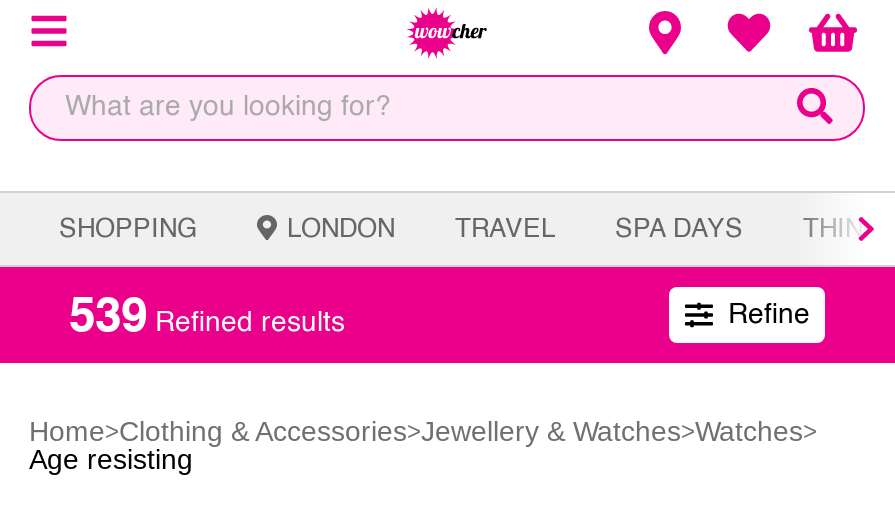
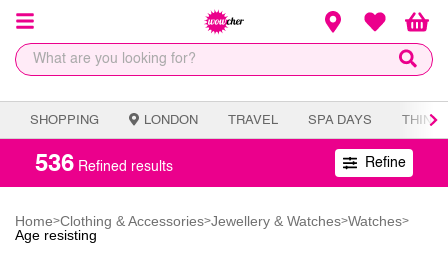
[69,295,345,343] 539 Refined results -> [35,153,173,177] 536 Refined results

